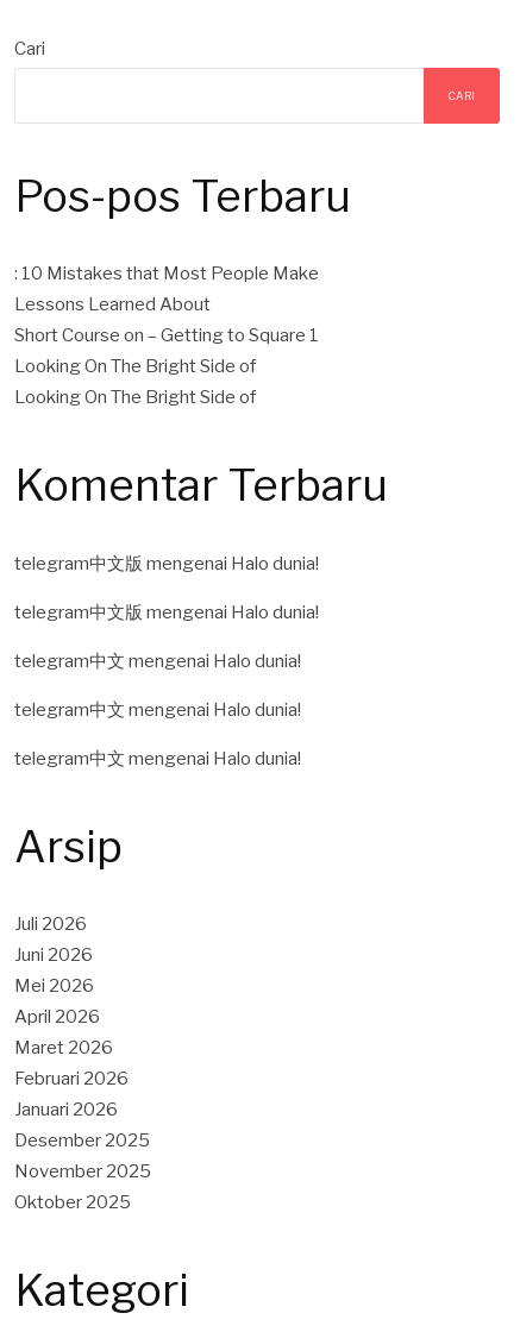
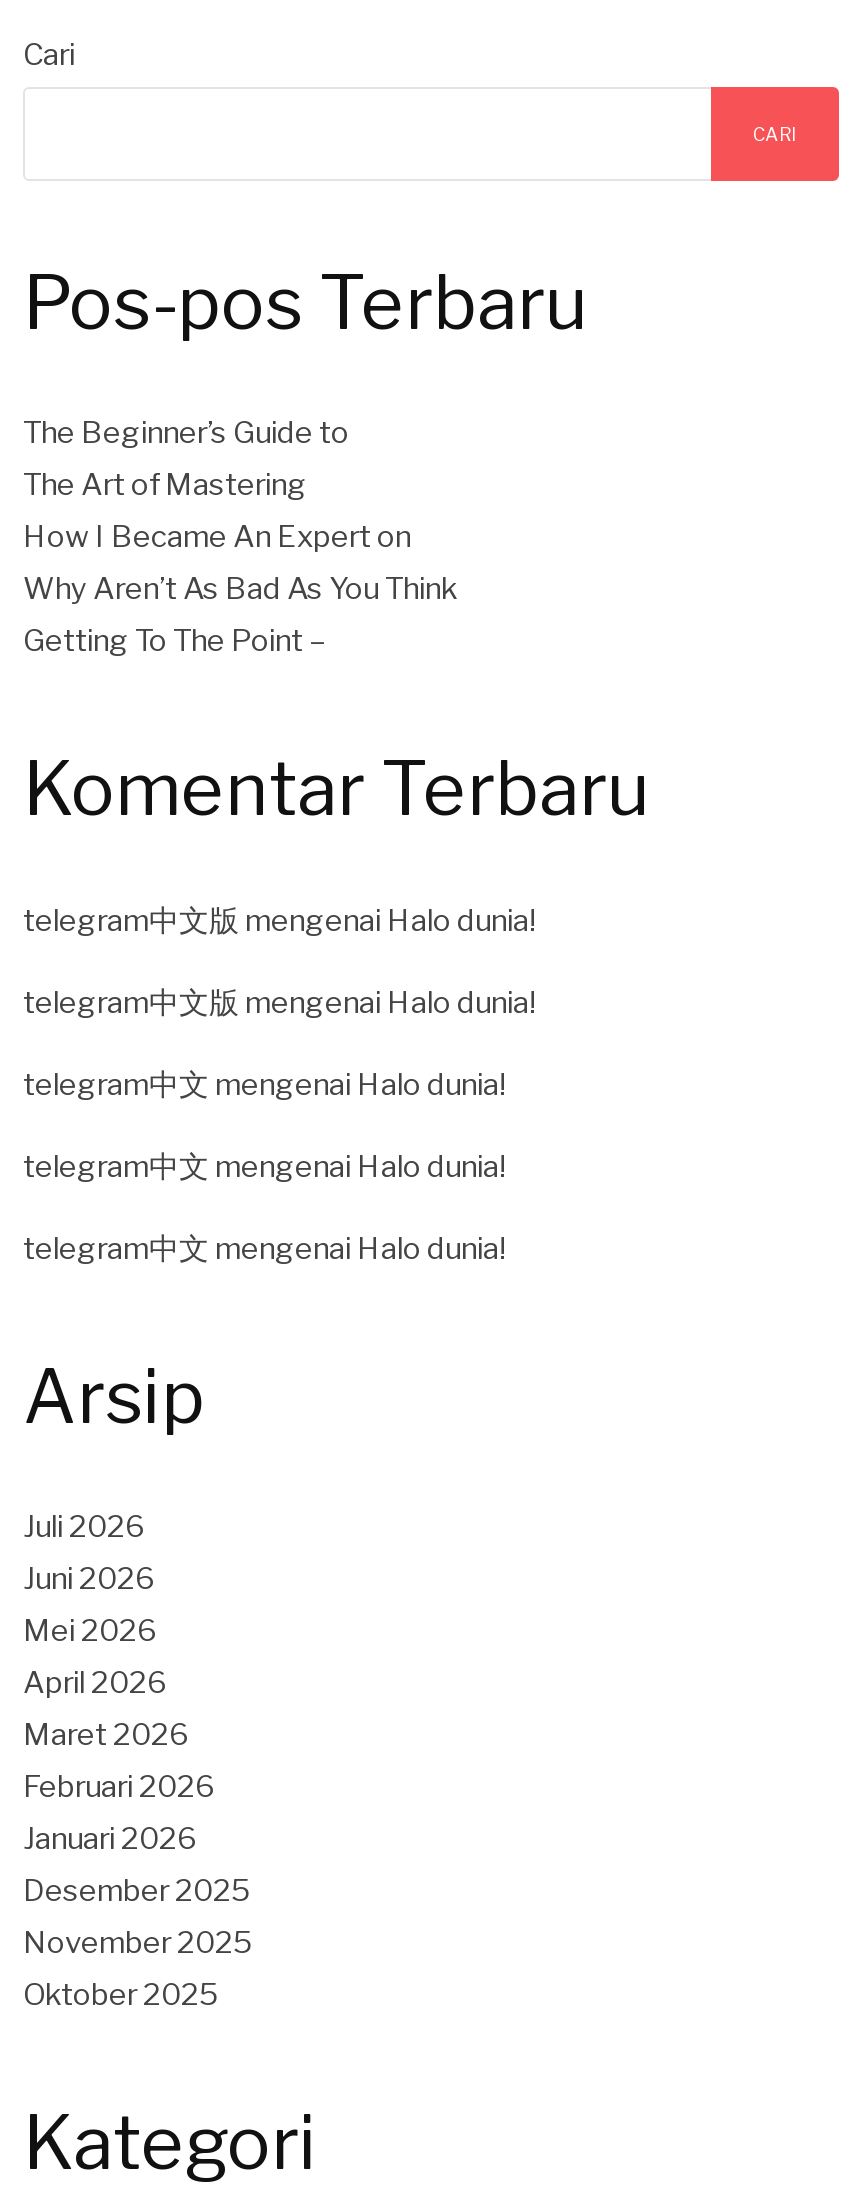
[14,263,319,408] : 10 Mistakes that Most People Make | Lessons Learned About | Short Course on – Getting to Square 1 | Looking On The Bright Side of | Looking On The Bright Side of -> [23,416,457,660] The Beginner’s Guide to | The Art of Mastering | How I Became An Expert on | Why Aren’t As Bad As You Think | Getting To The Point –

